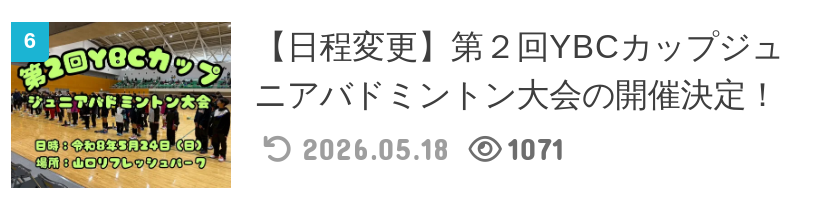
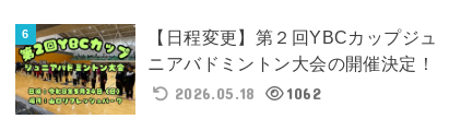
[302,131,565,167] 2026.05.18 1071 -> [174,83,321,103] 2026.05.18 1062

